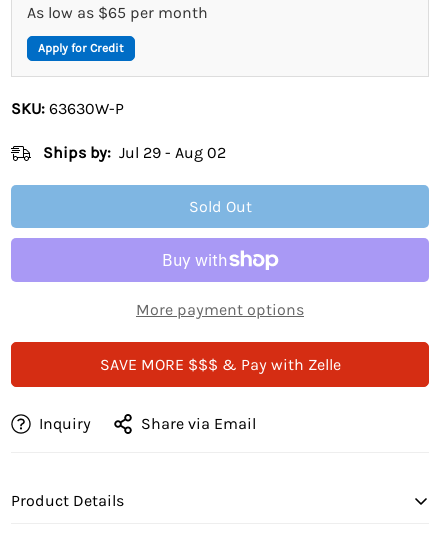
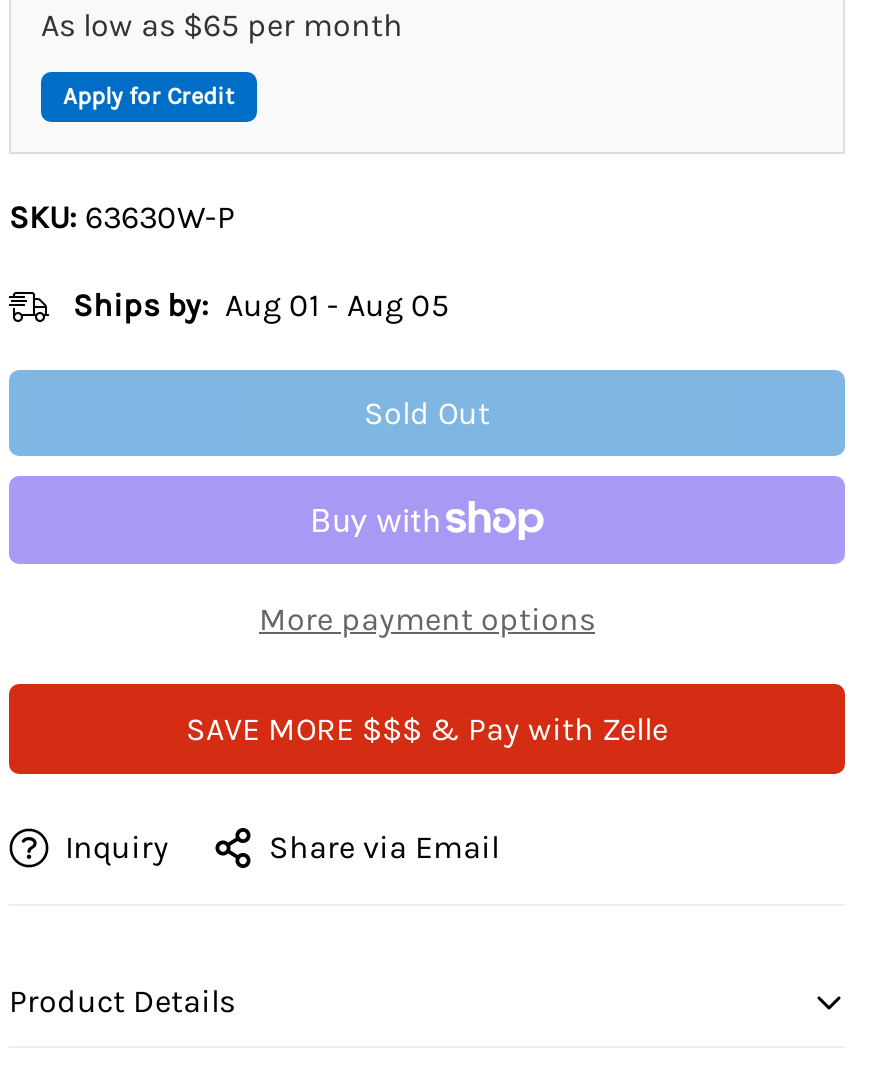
[43,143,226,162] Ships by: Jul 29 - Aug 02 -> [73,286,449,324] Ships by: Aug 01 - Aug 05

